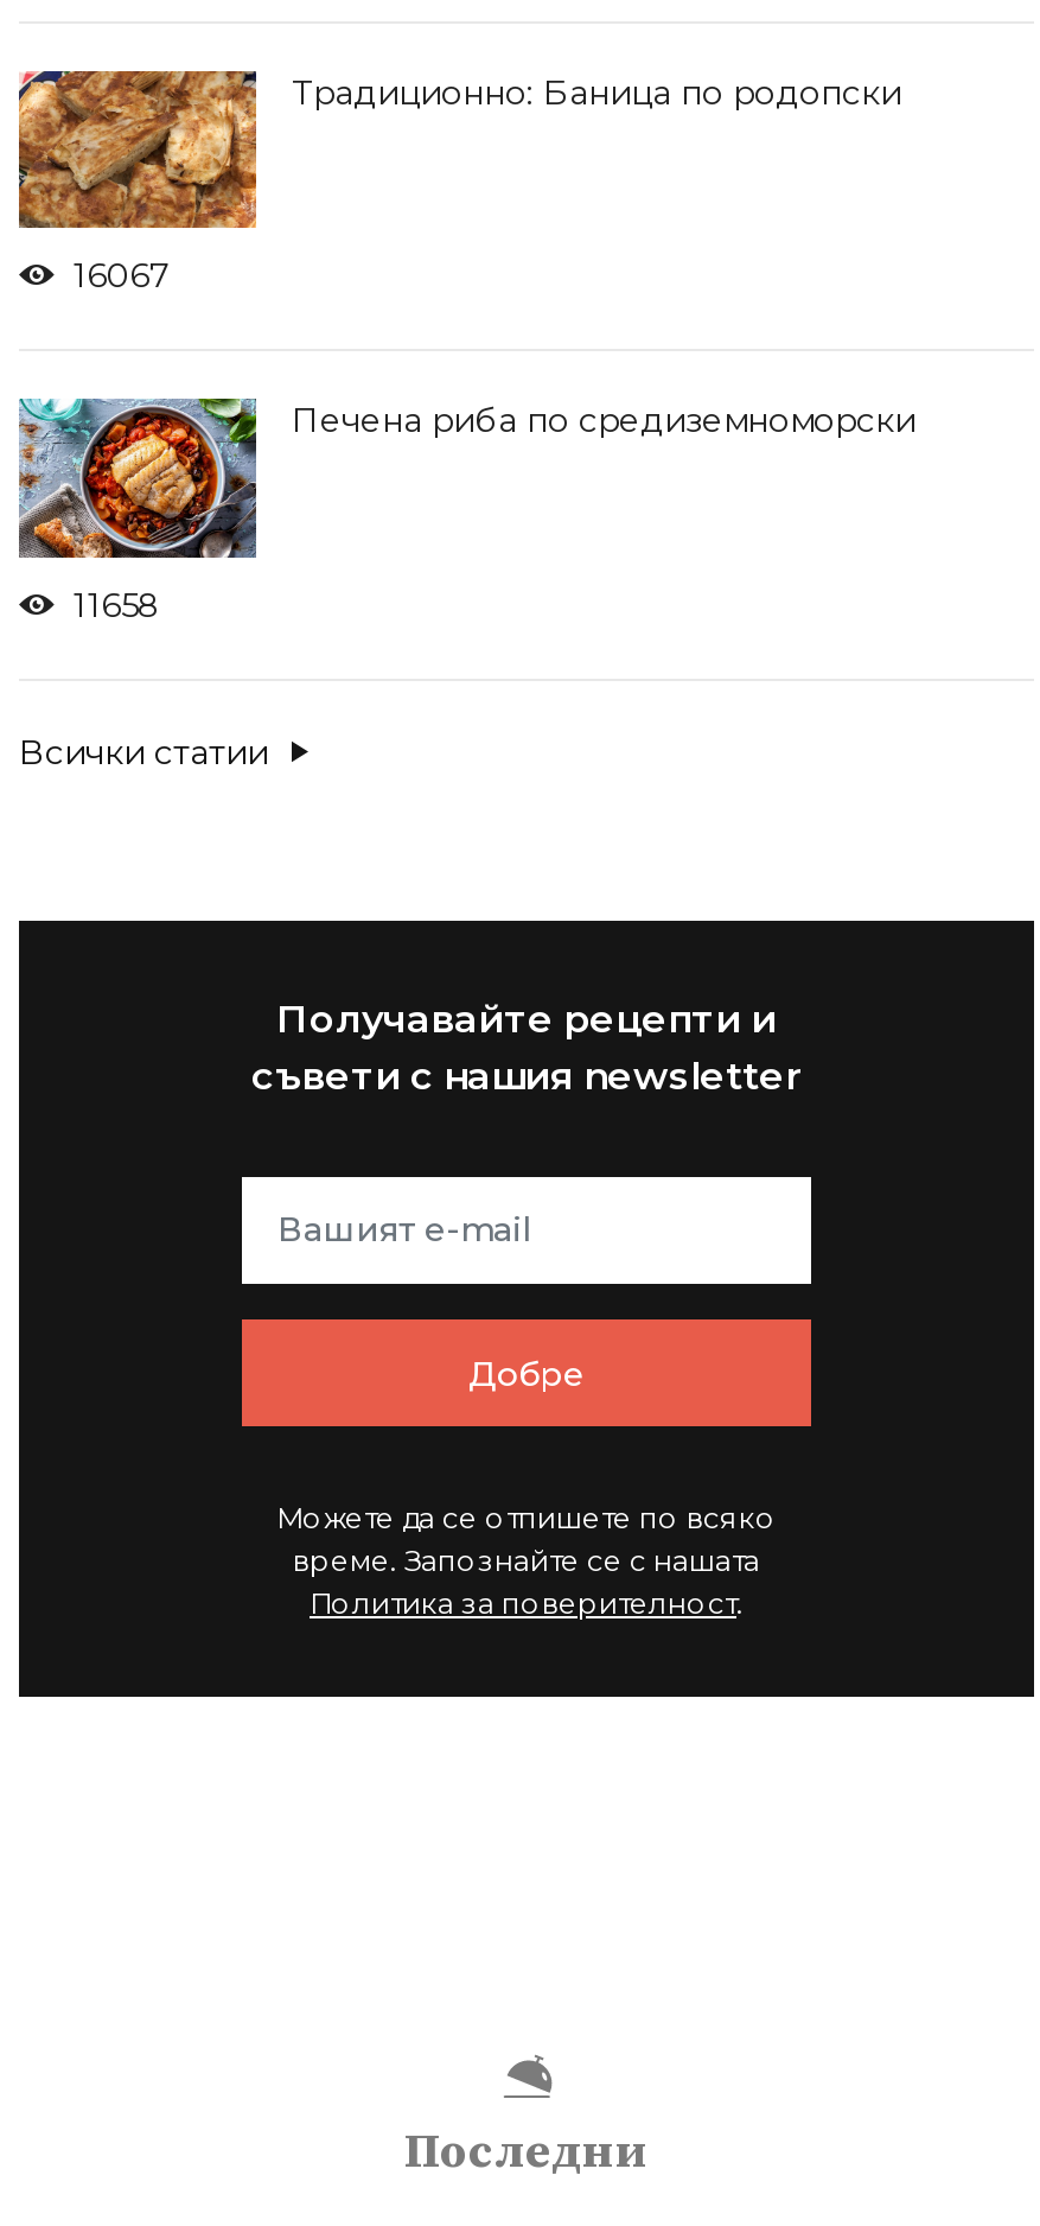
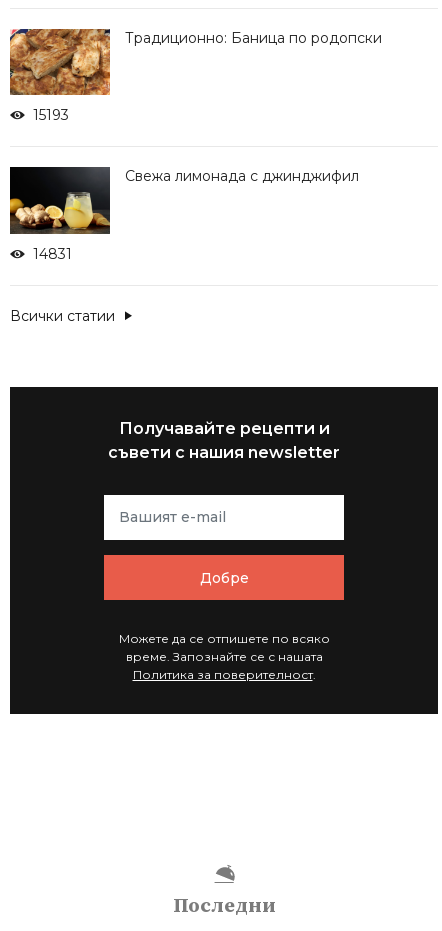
[74,255,171,297] 16067 -> [33,106,69,124] 15193
[19,396,259,627] [image] | 11658 -> [9,166,111,263] [image] | 14831
[292,399,915,442] Печена риба по средиземноморски -> [125,167,359,185] Свежа лимонада с джинджифил

